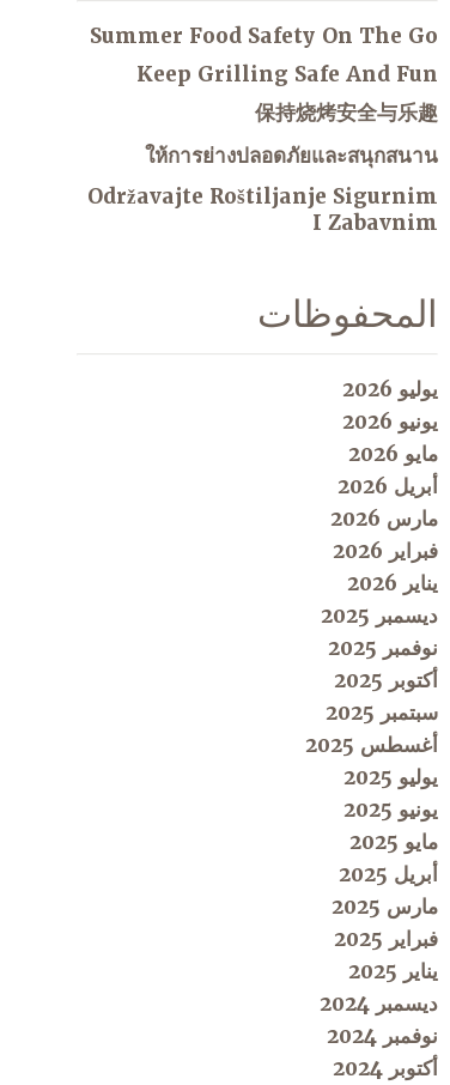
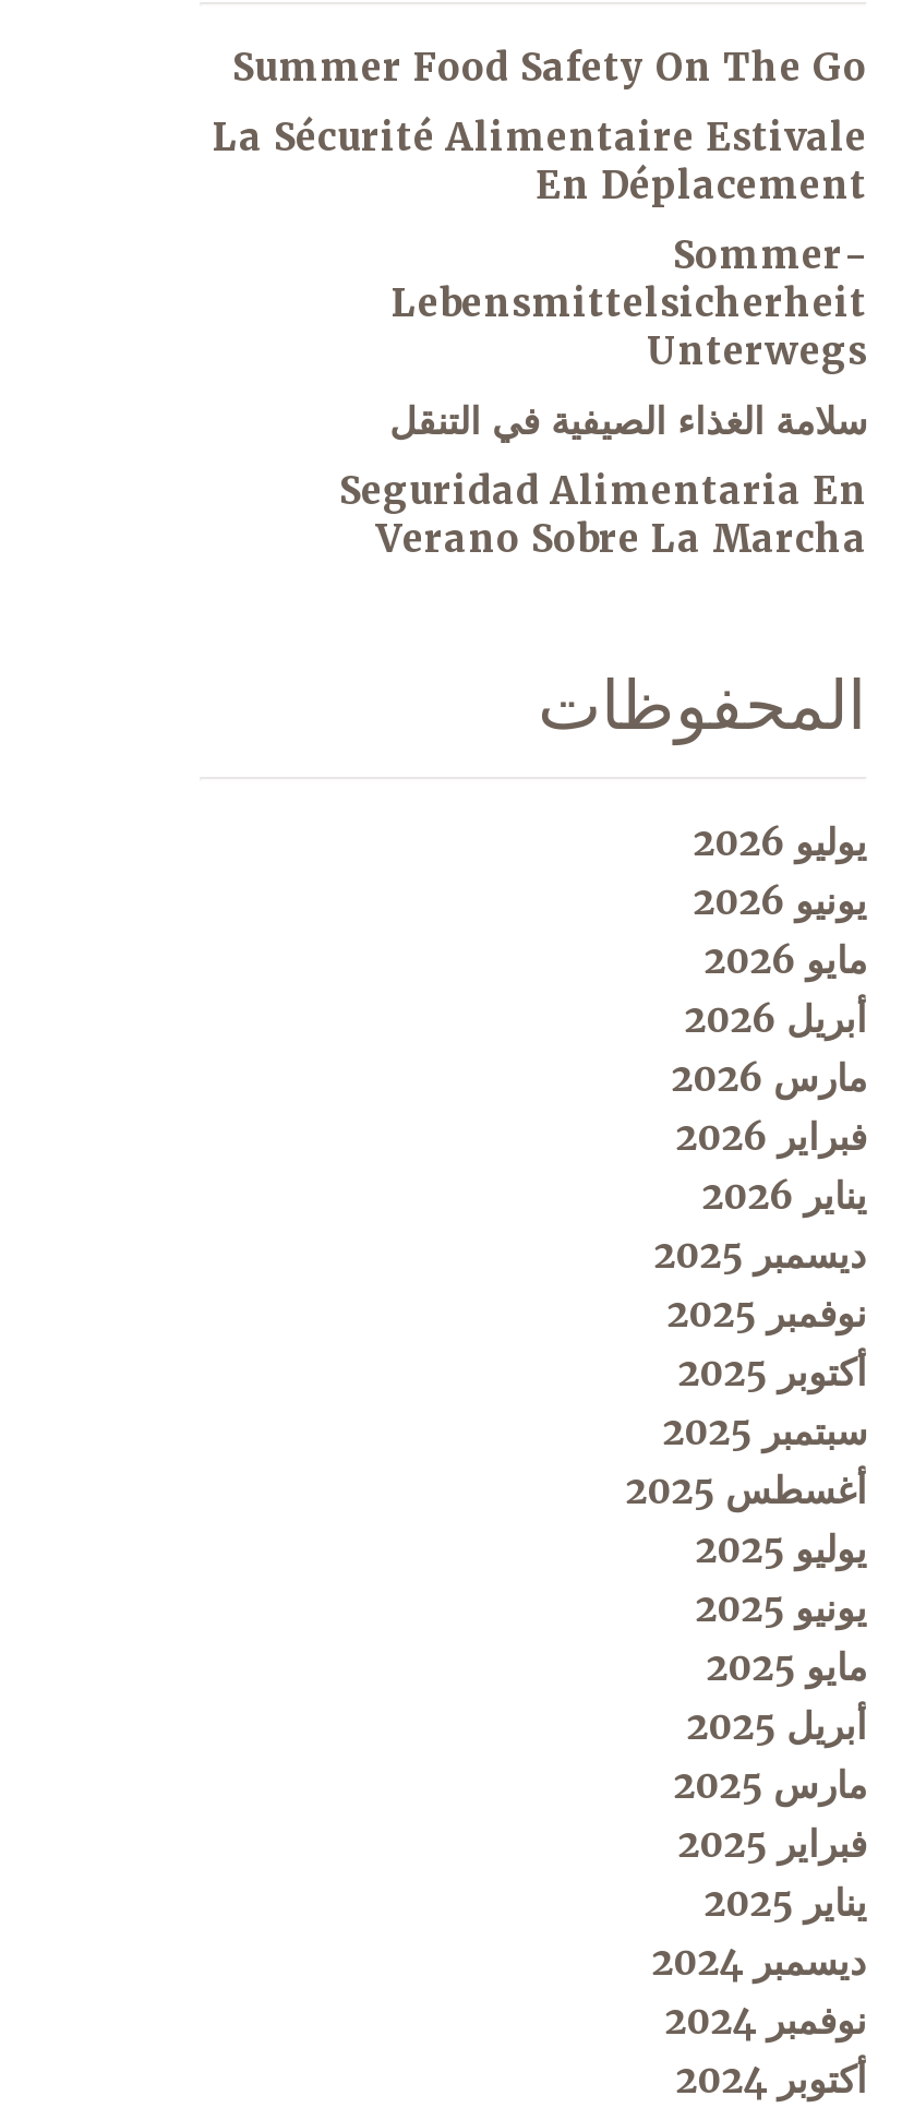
[136,61,438,88] Keep Grilling Safe And Fun -> [213,112,867,208] La Sécurité Alimentaire Estivale | En Déplacement
[255,100,438,126] 保持烧烤安全与乐趣 -> [392,230,867,374] Sommer- | Lebensmittelsicherheit | Unterwegs
[145,143,438,169] ให้การย่างปลอดภัยและสนุกสนาน -> [389,396,867,444] سلامة الغذاء الصيفية في التنقل
[87,184,438,236] Održavajte Roštiljanje Sigurnim | I Zabavnim -> [339,465,867,561] Seguridad Alimentaria En | Verano Sobre La Marcha

